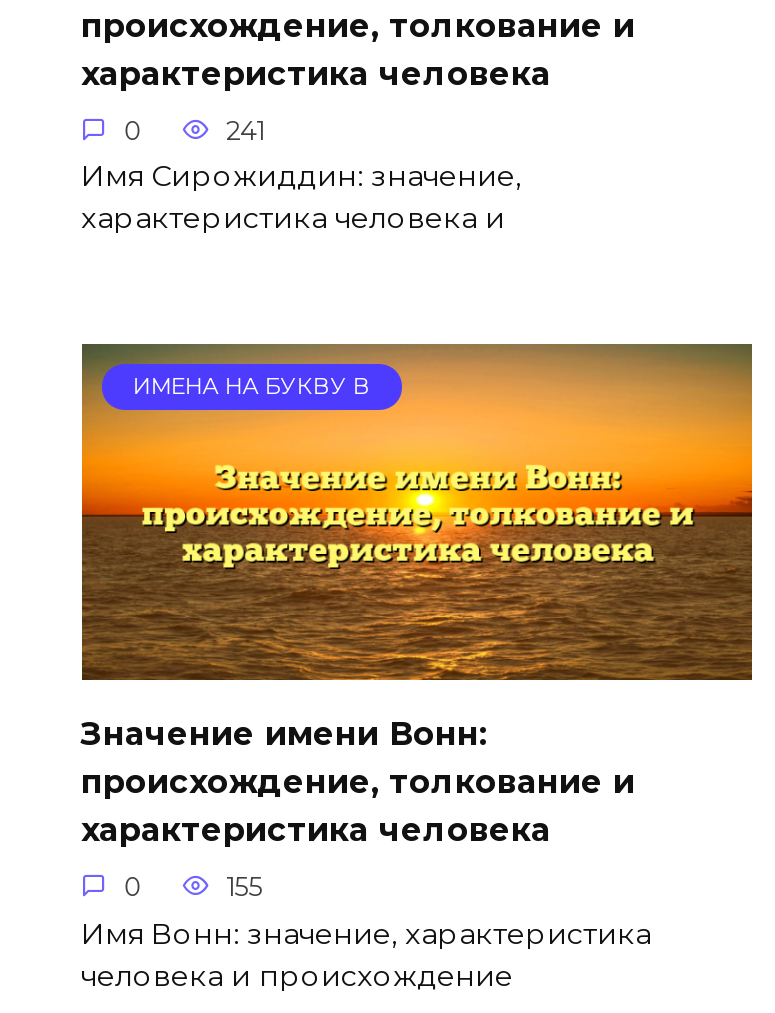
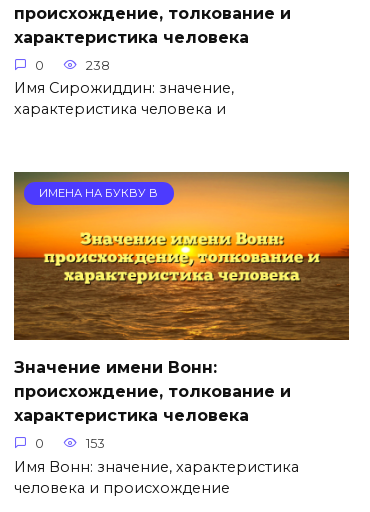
[226,115,264,145] 241 -> [86,58,110,73] 238
[226,872,262,902] 155 -> [86,436,105,451] 153

